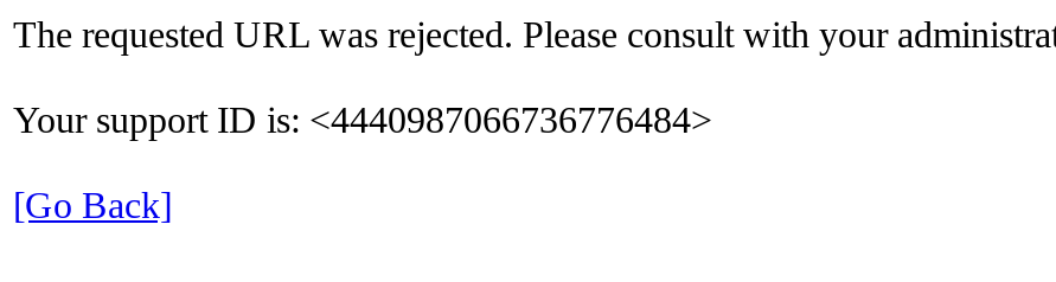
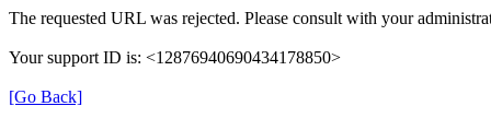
[13,100,712,140] Your support ID is: <4440987066736776484> -> [9,48,341,67] Your support ID is: <12876940690434178850>

